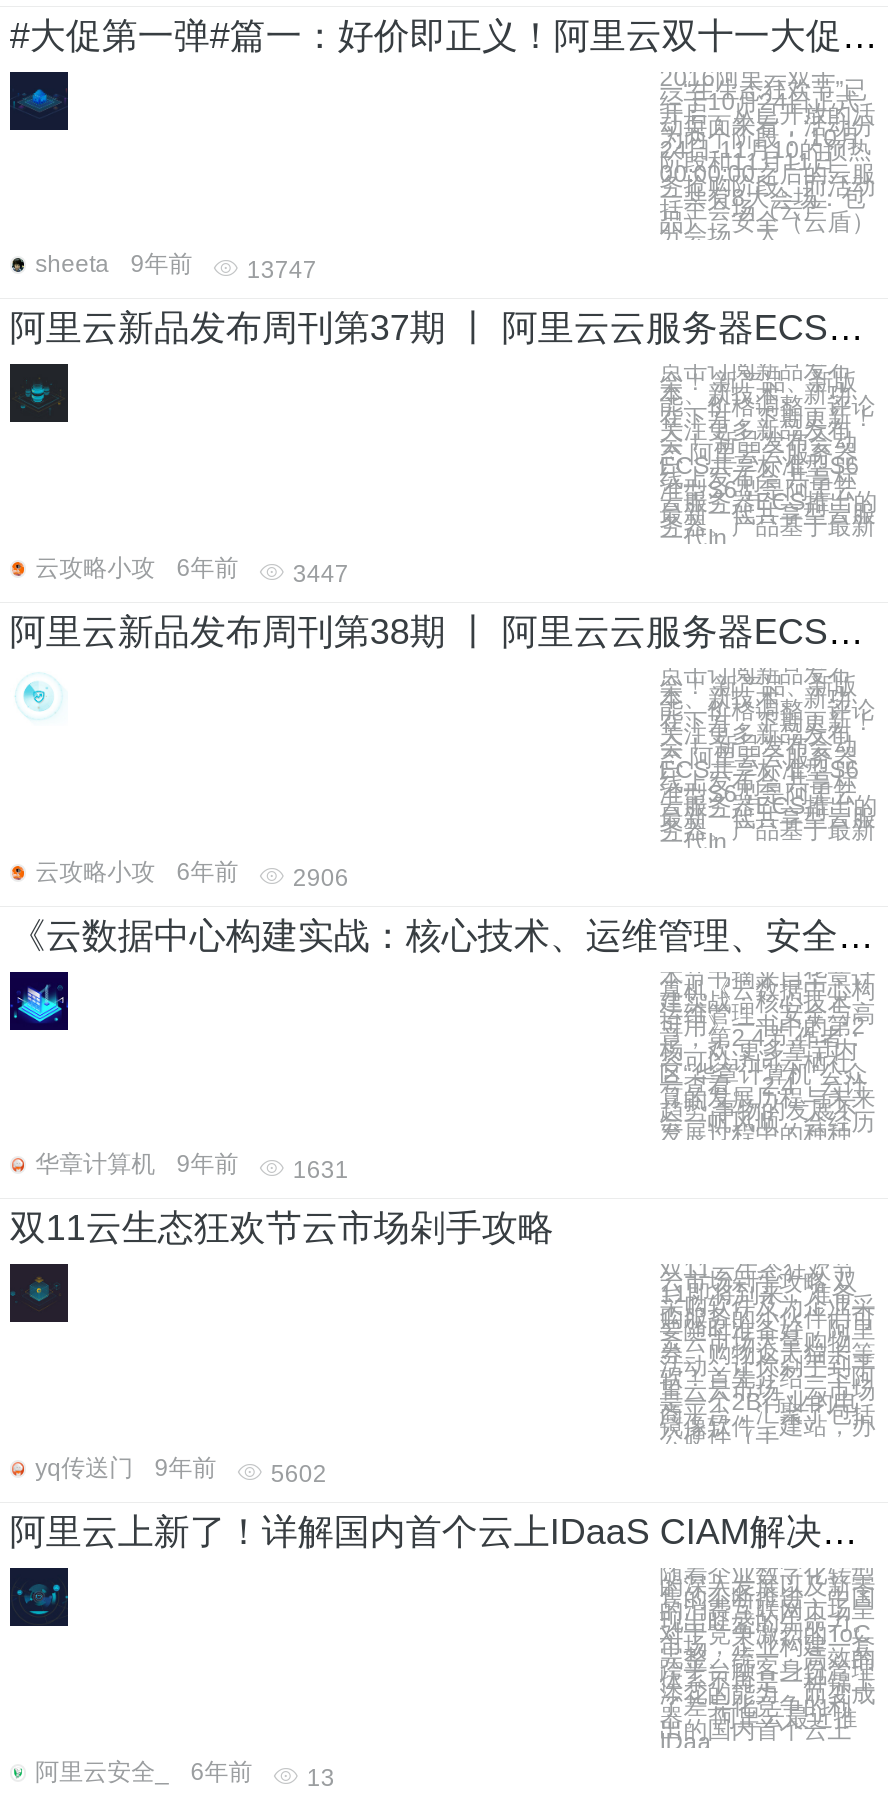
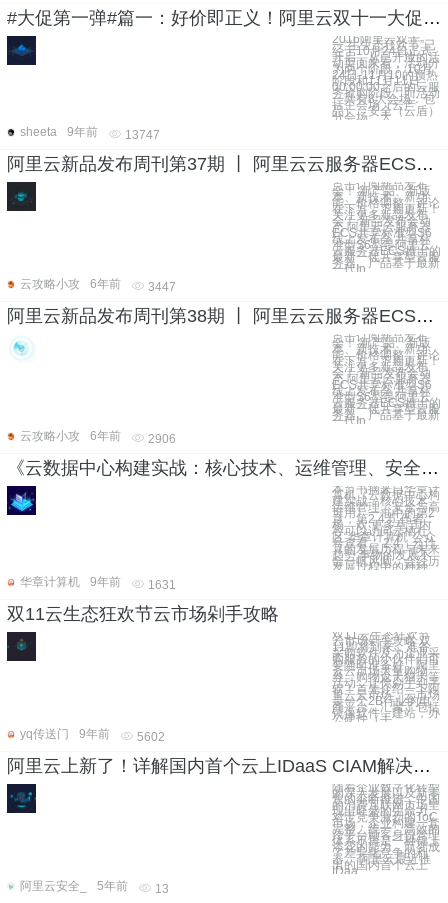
[35,1758,335,1792] 阿里云安全_ 6年前 13 -> [20,879,169,896] 阿里云安全_ 5年前 13

